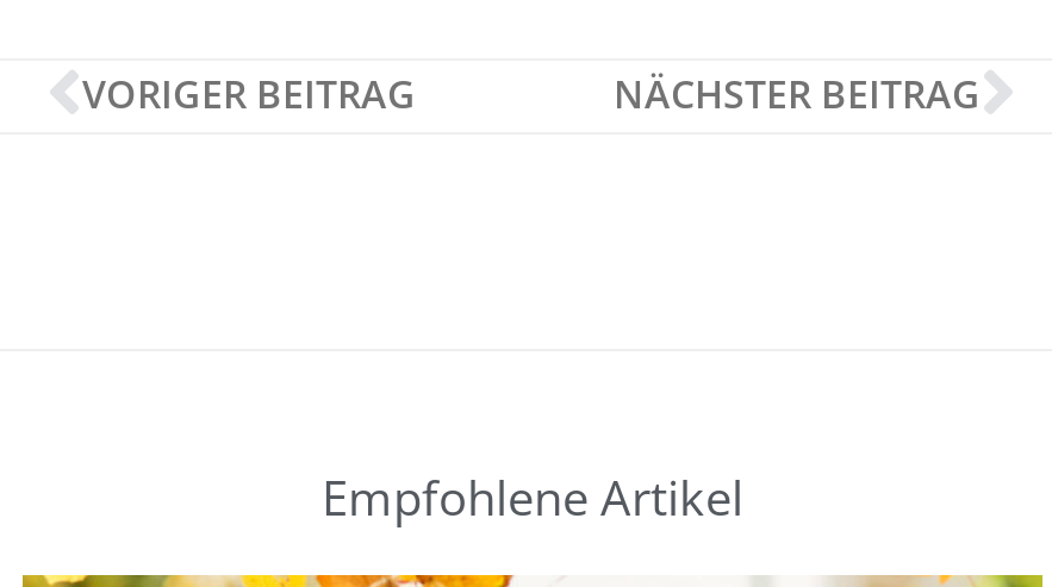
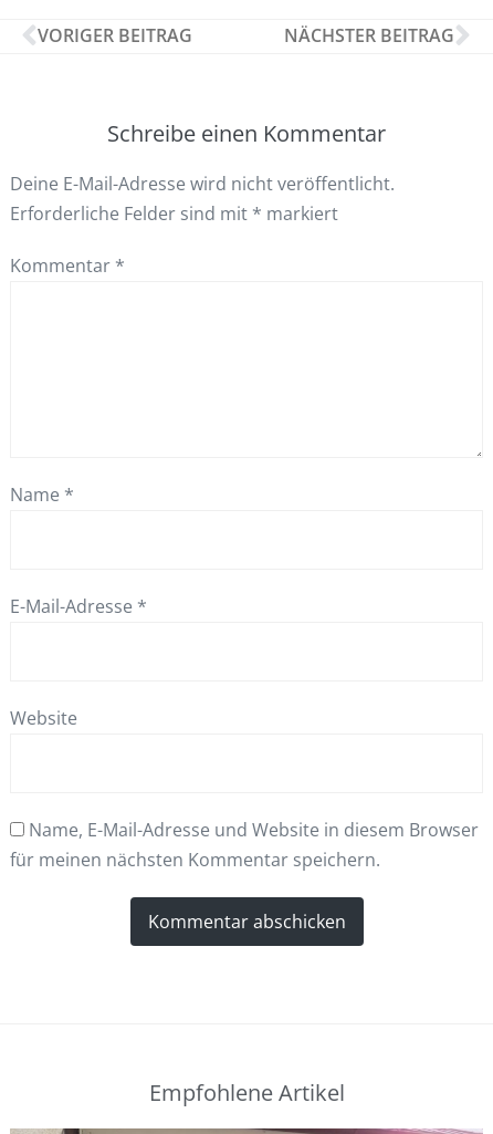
none -> [10,118,395,277] Schreibe einen Kommentar | Deine E-Mail-Adresse wird nicht veröffentlicht. | Erforderliche Felder sind mit * markiert | Kommentar *
none -> [10,482,74,506] Name *
none -> [10,594,147,618] E-Mail-Adresse *
none -> [10,705,77,730] Website
none -> [10,817,479,871] Name, E-Mail-Adresse und Website in diesem Browser | für meinen nächsten Kommentar speichern.
none -> [129,896,365,947] [image]

